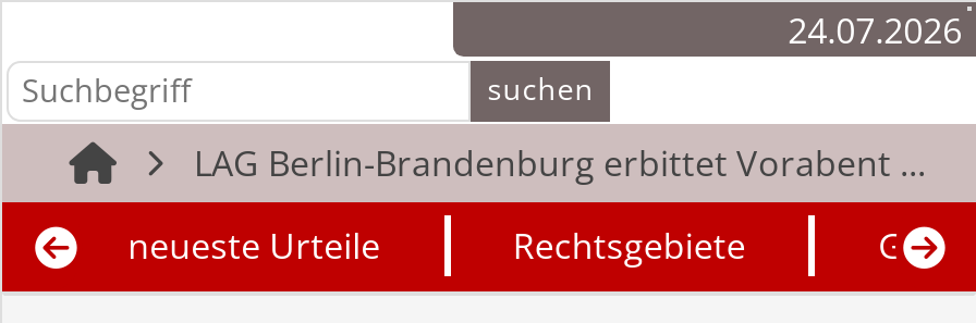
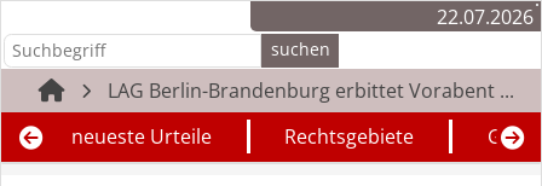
[788,6,962,54] 24.07.2026 -> [436,3,533,30] 22.07.2026

